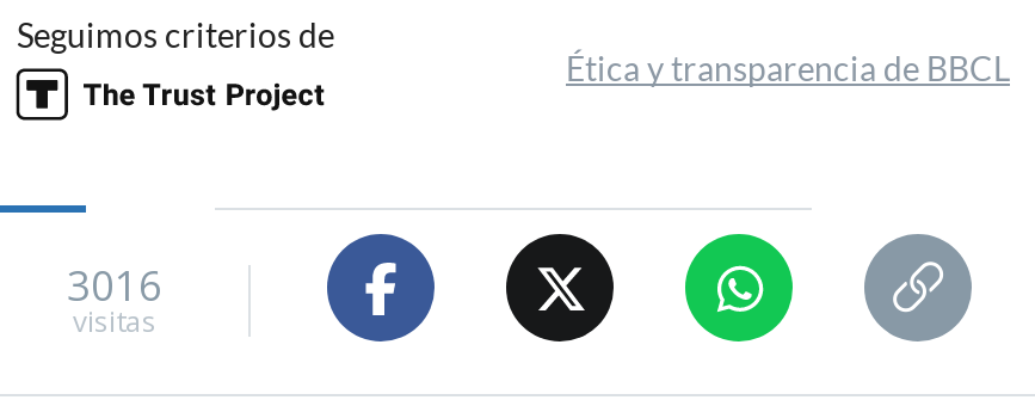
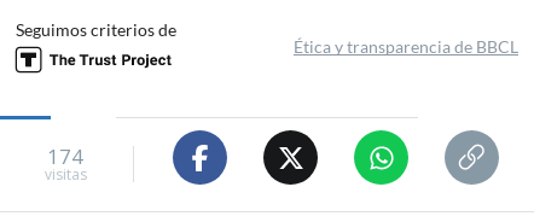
[67,258,162,313] 3016 -> [47,142,83,170] 174

